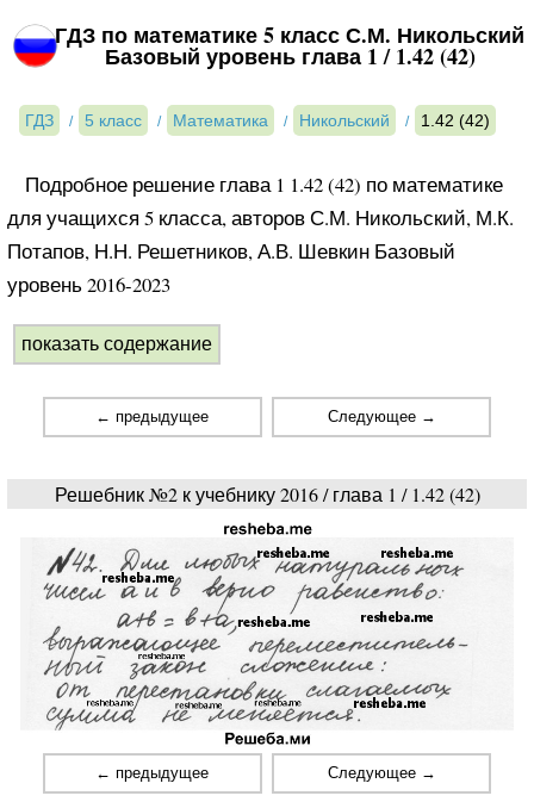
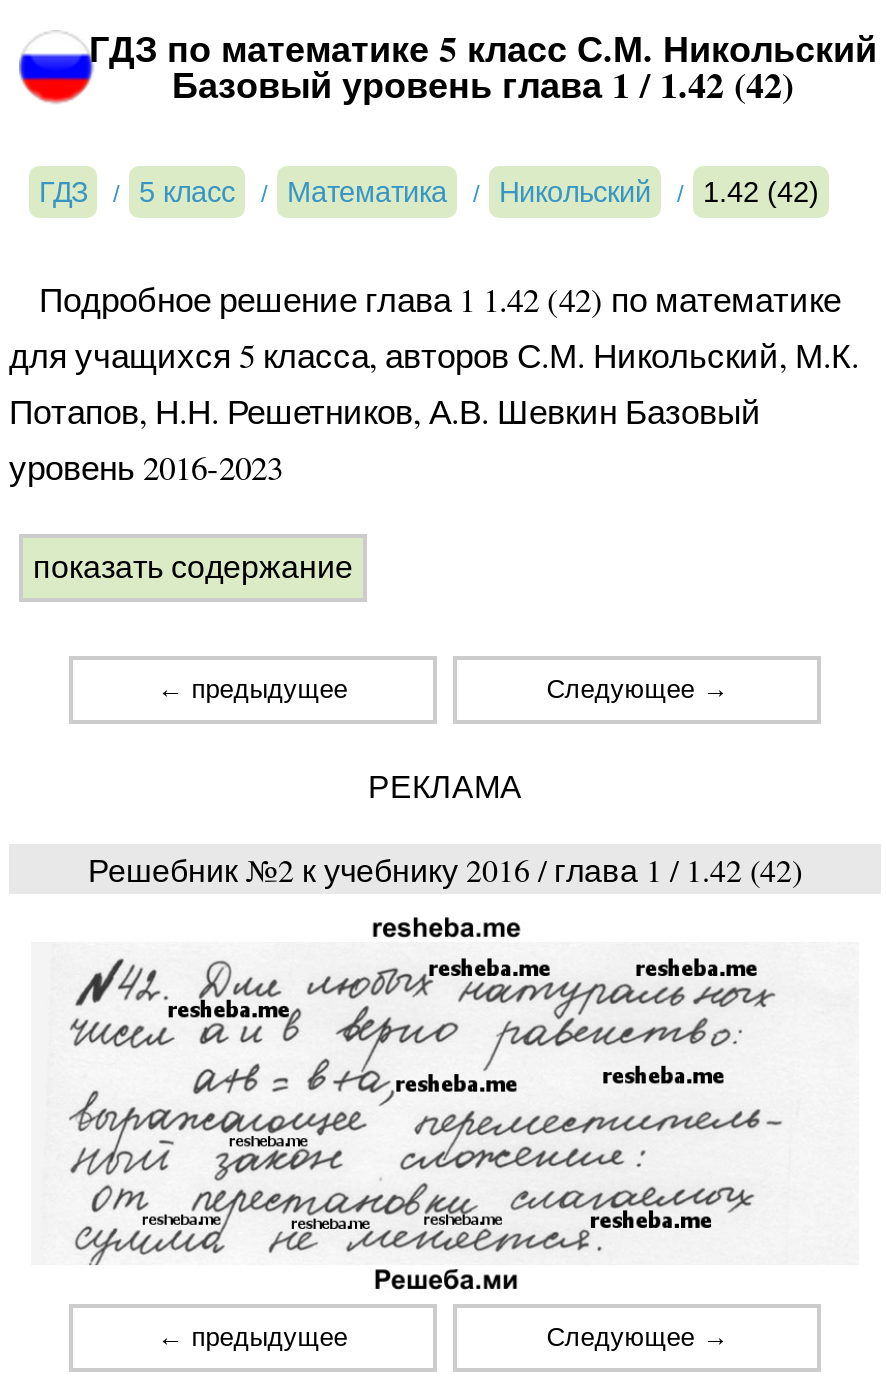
none -> [368,770,522,804] РЕКЛАМА

